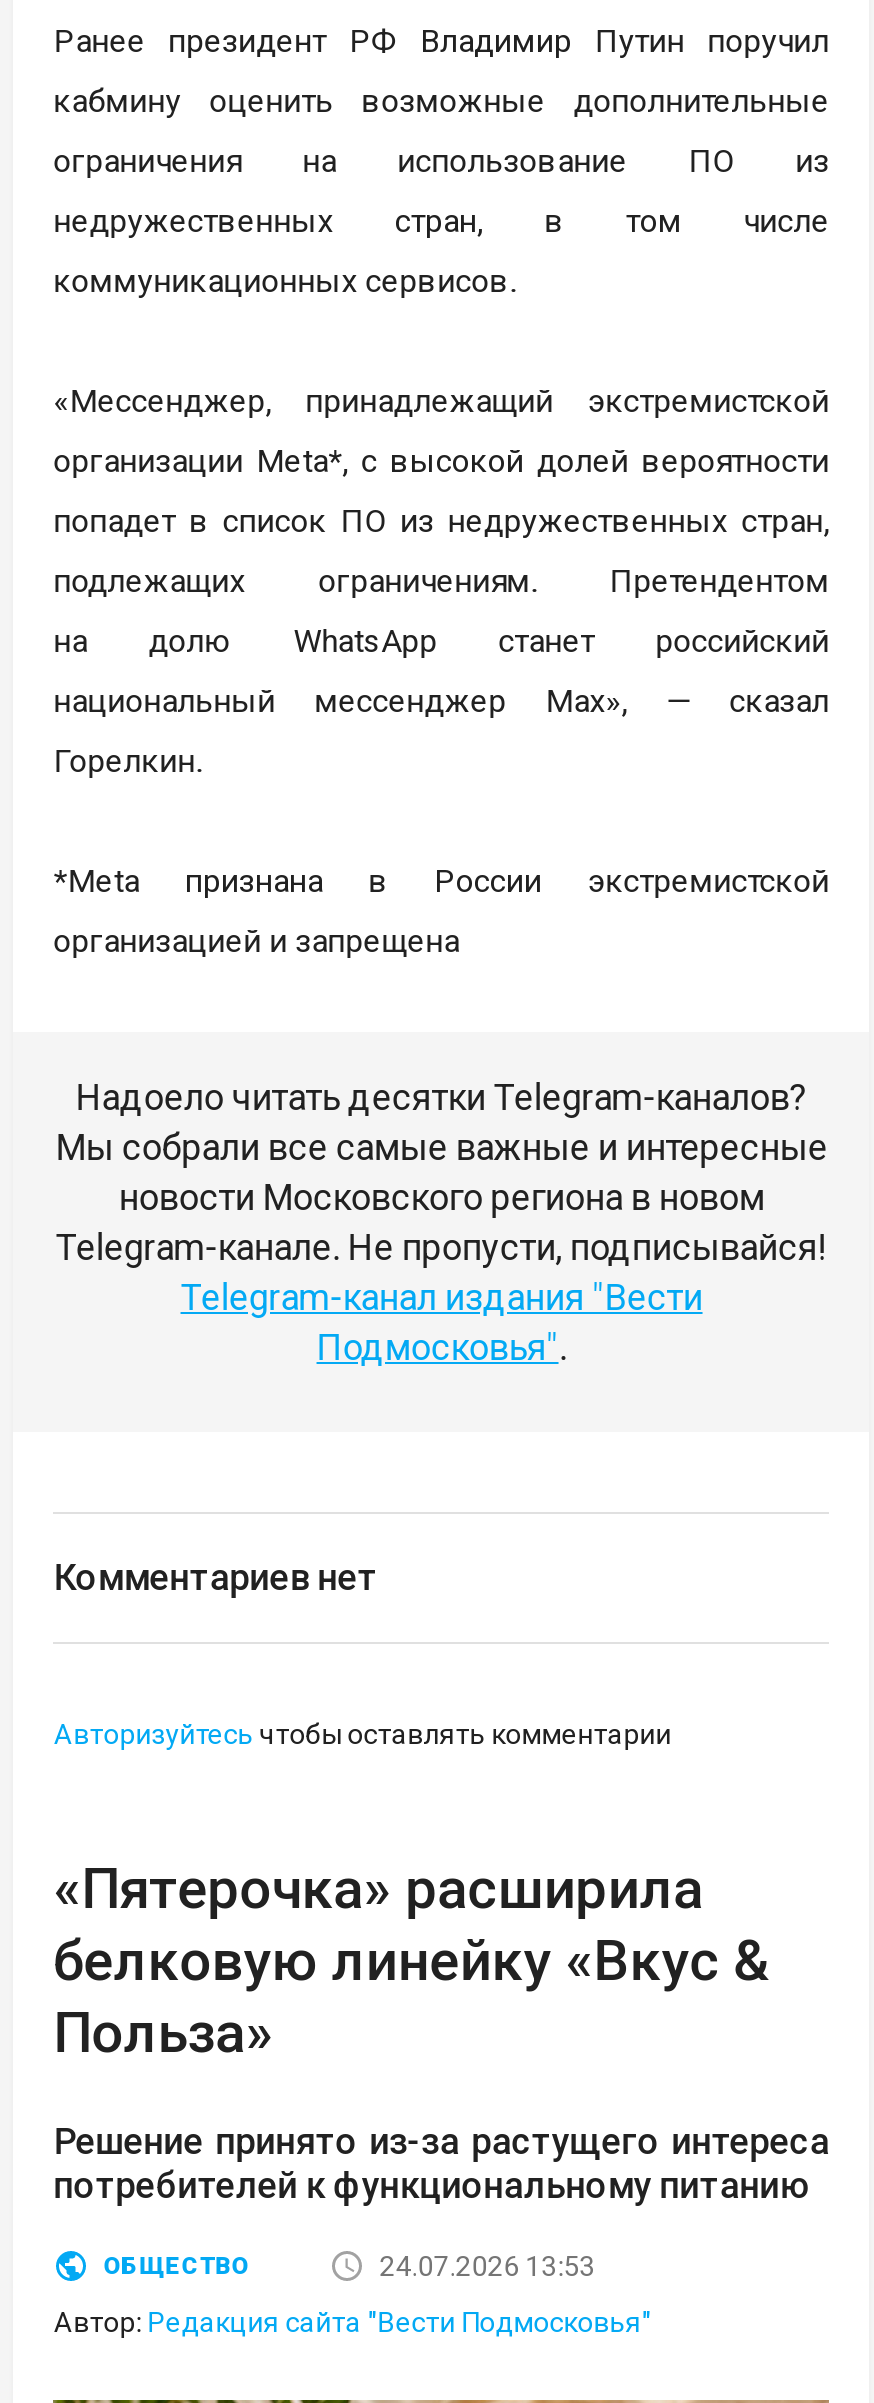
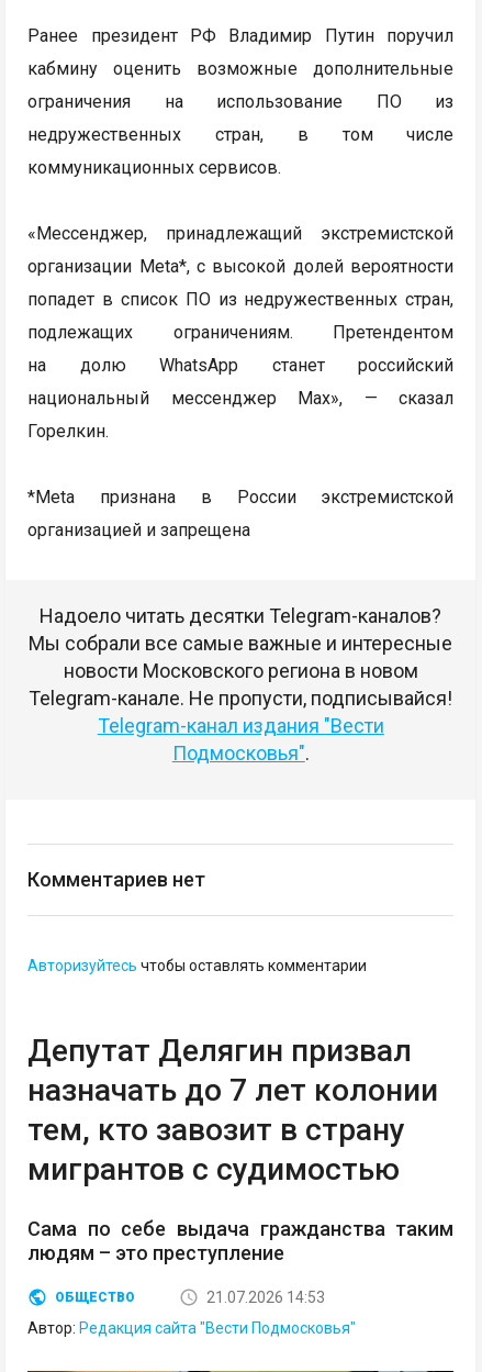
[54,1856,768,2066] «Пятерочка» расширила | белковую линейку «Вкус & | Польза» -> [28,1032,438,1187] Депутат Делягин призвал | назначать до 7 лет колонии | тем, кто завозит в страну | мигрантов с судимостью
[54,2120,830,2206] Решение принято из-за растущего интереса | потребителей к функциональному питанию -> [28,1217,454,1264] Сама по себе выдача гражданства таким | людям – это преступление
[380,2250,596,2282] 24.07.2026 13:53 -> [207,1288,325,1306] 21.07.2026 14:53

